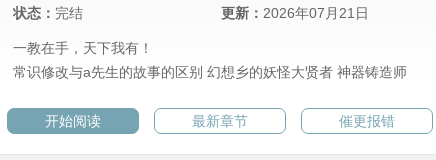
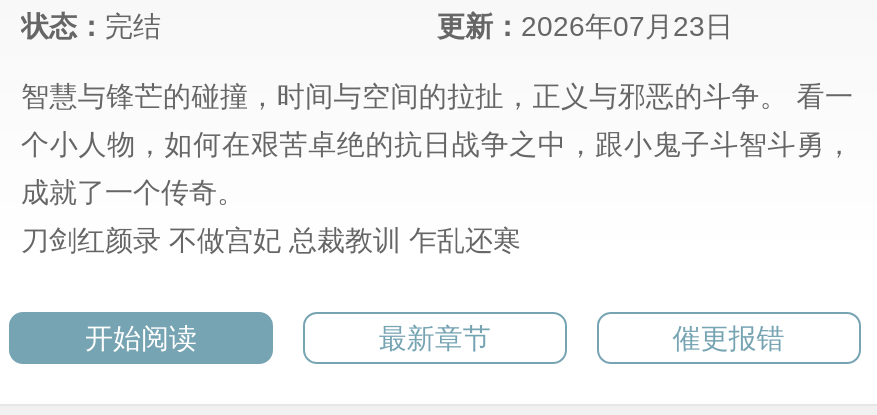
[13,5,407,80] 更新：2026年07月21日 | 一教在手，天下我有！ | 常识修改与a先生的故事的区别 幻想乡的妖怪大贤者 神器铸造师 -> [21,11,853,257] 更新：2026年07月23日 | 智慧与锋芒的碰撞，时间与空间的拉扯，正义与邪恶的斗争。 看一 | 个小人物，如何在艰苦卓绝的抗日战争之中，跟小鬼子斗智斗勇， | 成就了一个传奇。 | 刀剑红颜录 不做宫妃 总裁教训 乍乱还寒

